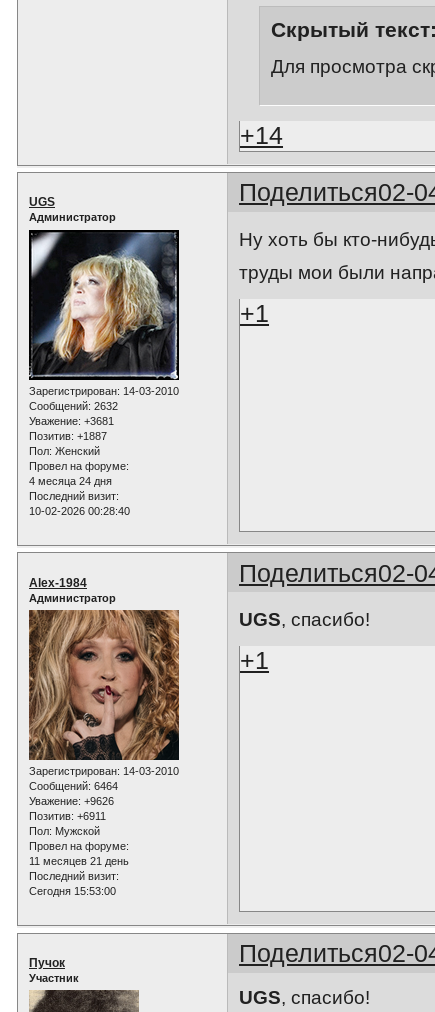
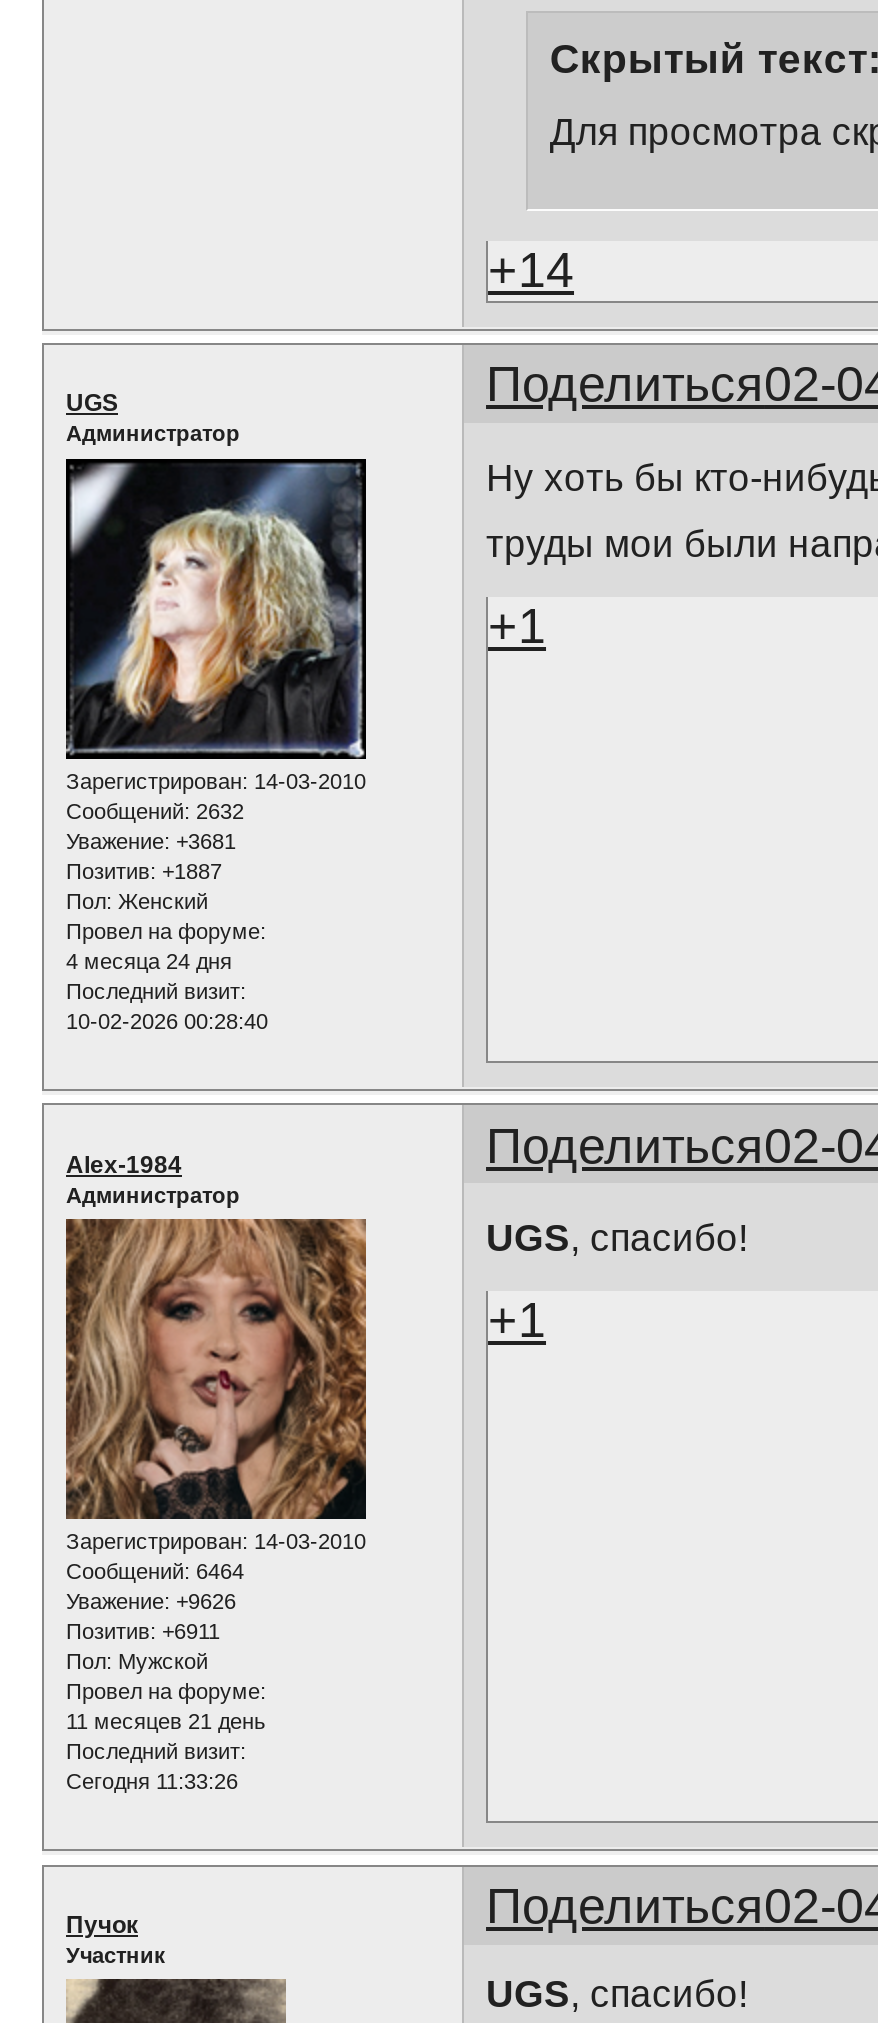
[29,885,116,897] Сегодня 15:53:00 -> [66,1769,238,1793] Сегодня 11:33:26

